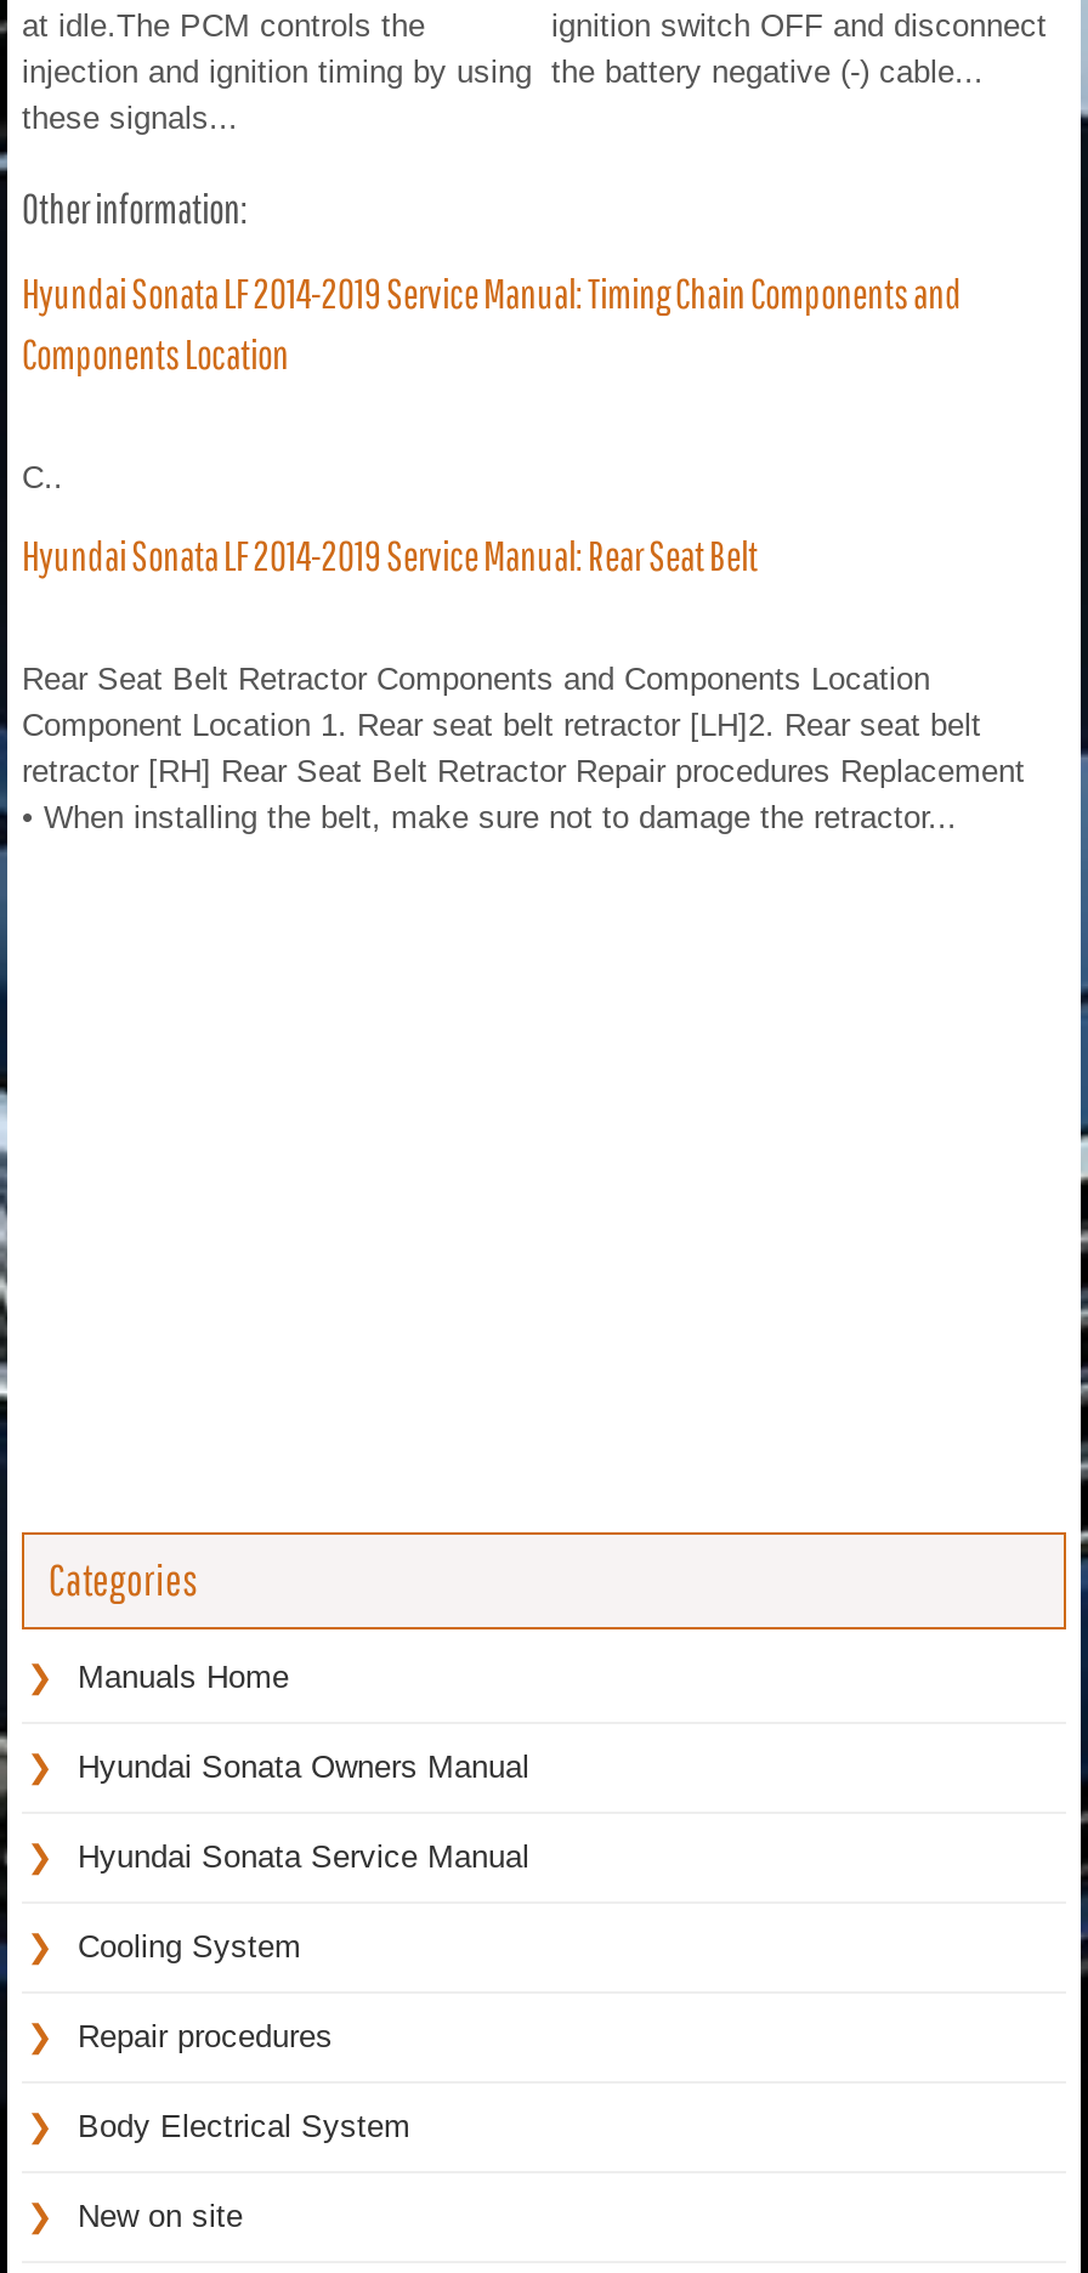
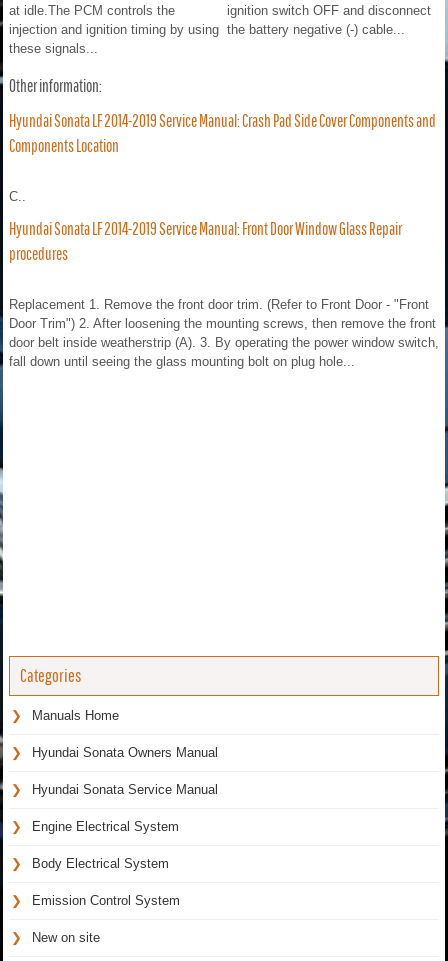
[22,269,962,315] Hyundai Sonata LF 2014-2019 Service Manual: Timing Chain Components and -> [9,111,436,130] Hyundai Sonata LF 2014-2019 Service Manual: Crash Pad Side Cover Components and
[22,531,758,577] Hyundai Sonata LF 2014-2019 Service Manual: Rear Seat Belt -> [9,219,402,263] Hyundai Sonata LF 2014-2019 Service Manual: Front Door Window Glass Repair | procedures
[22,660,1064,835] Rear Seat Belt Retractor Components and Components Location | Component Location 1. Rear seat belt retractor [LH]2. Rear seat belt | retractor [RH] Rear Seat Belt Retractor Repair procedures Replacement | • When installing the belt, make sure not to damage the retractor... -> [9,297,439,369] Replacement 1. Remove the front door trim. (Refer to Front Door - "Front | Door Trim") 2. After loosening the mounting screws, then remove the front | door belt inside weatherstrip (A). 3. By operating the power window switch, | fall down until seeing the glass mounting bolt on plug hole...
[78,1928,333,2054] Cooling System | Repair procedures -> [32,819,179,834] Engine Electrical System
none -> [32,893,180,908] Emission Control System

